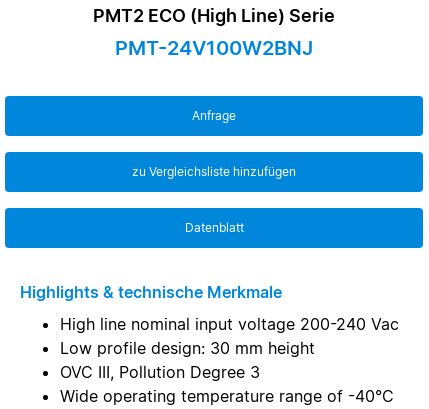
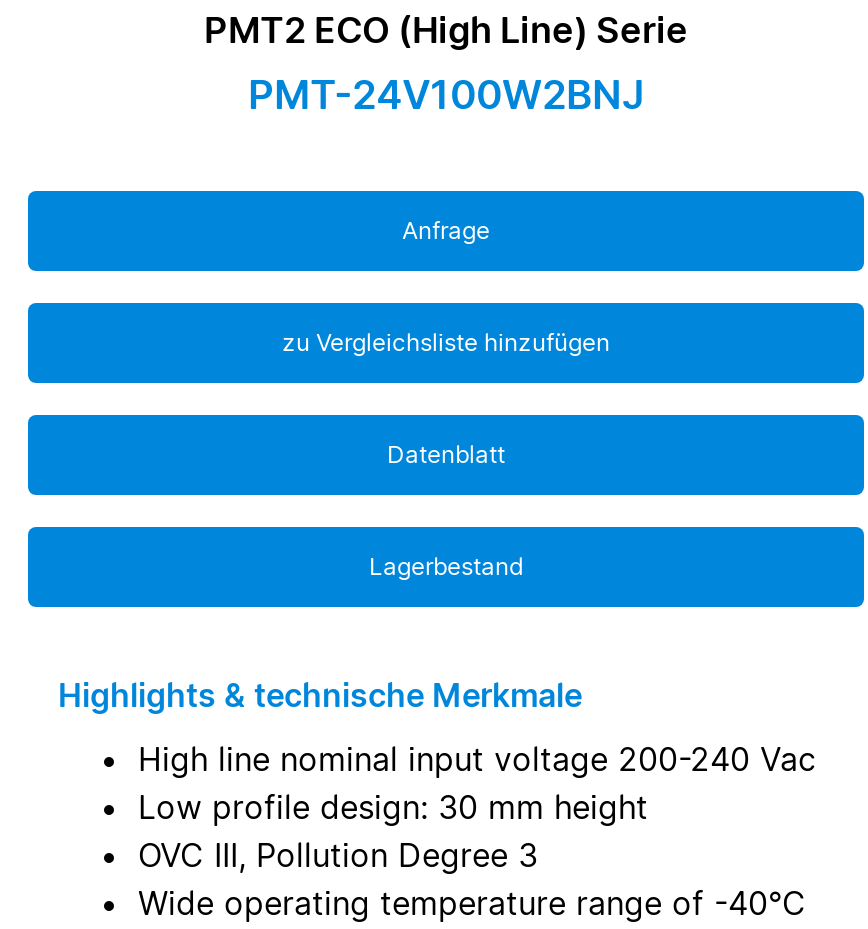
none -> [369,551,523,581] Lagerbestand

